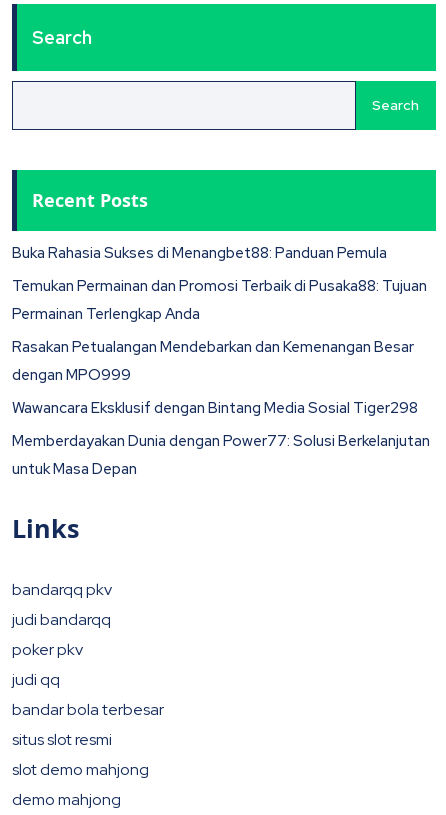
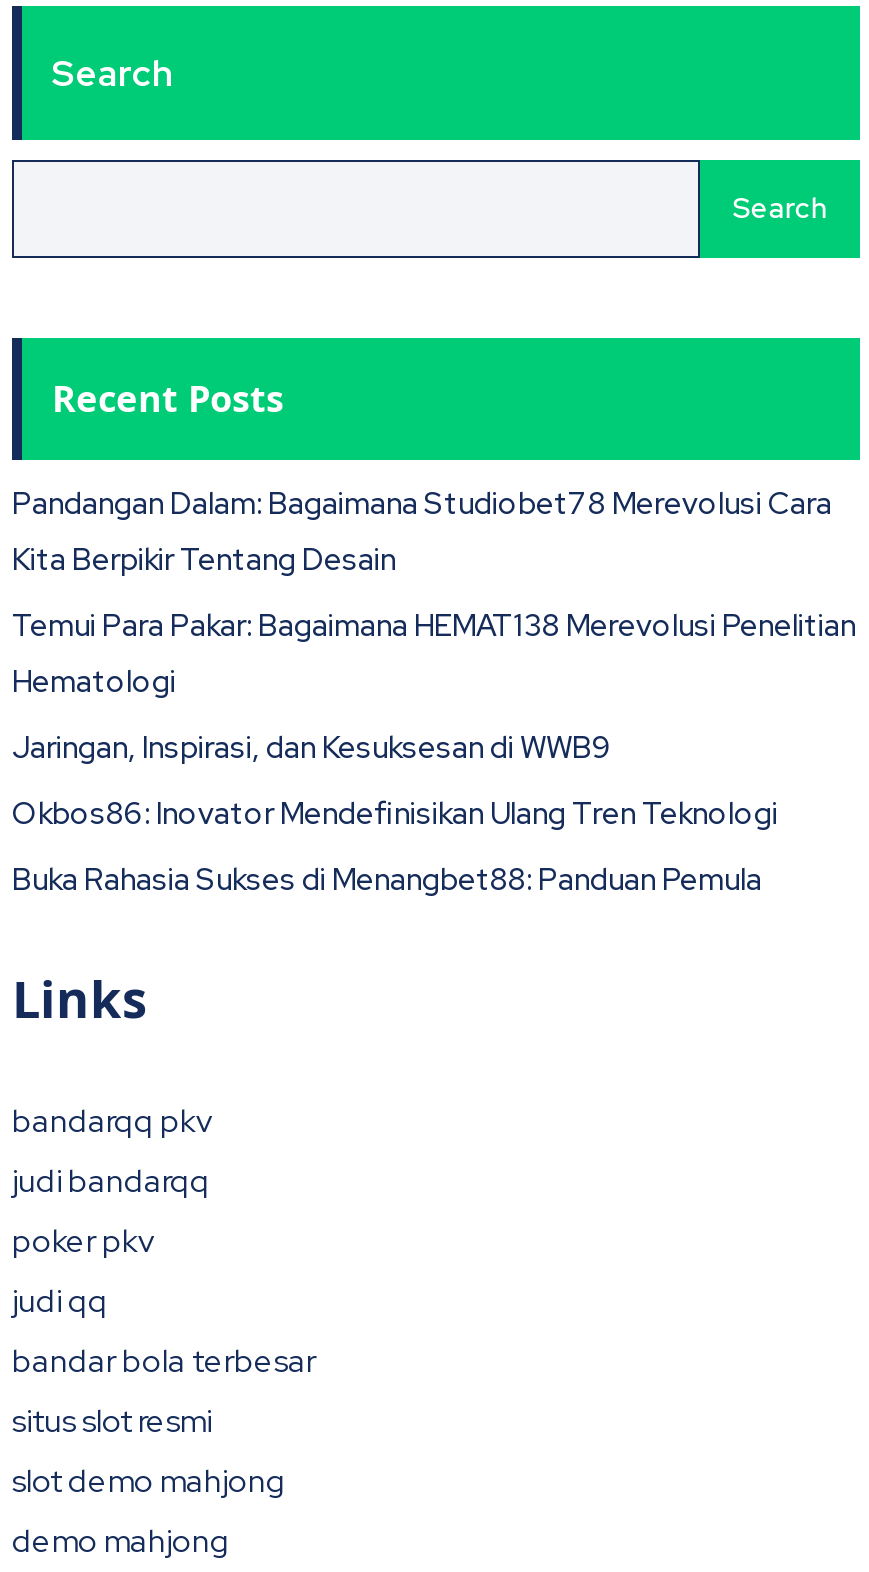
none -> [12,484,856,834] Pandangan Dalam: Bagaimana Studiobet78 Merevolusi Cara | Kita Berpikir Tentang Desain | Temui Para Pakar: Bagaimana HEMAT138 Merevolusi Penelitian | Hematologi | Jaringan, Inspirasi, dan Kesuksesan di WWB9 | Okbos86: Inovator Mendefinisikan Ulang Tren Teknologi
moved [12,243,387,263] -> [12,860,762,900]: Buka Rahasia Sukses di Menangbet88: Panduan Pemula
[12,276,430,479] Temukan Permainan dan Promosi Terbaik di Pusaka88: Tujuan | Permainan Terlengkap Anda | Rasakan Petualangan Mendebarkan dan Kemenangan Besar | dengan MPO999 | Wawancara Eksklusif dengan Bintang Media Sosial Tiger298 | Memberdayakan Dunia dengan Power77: Solusi Berkelanjutan | untuk Masa Depan -> none

